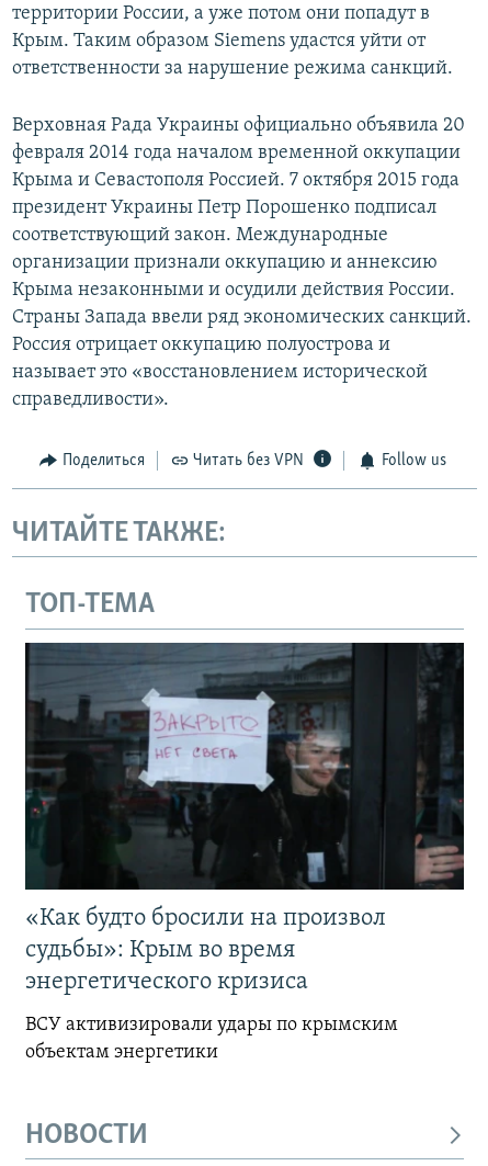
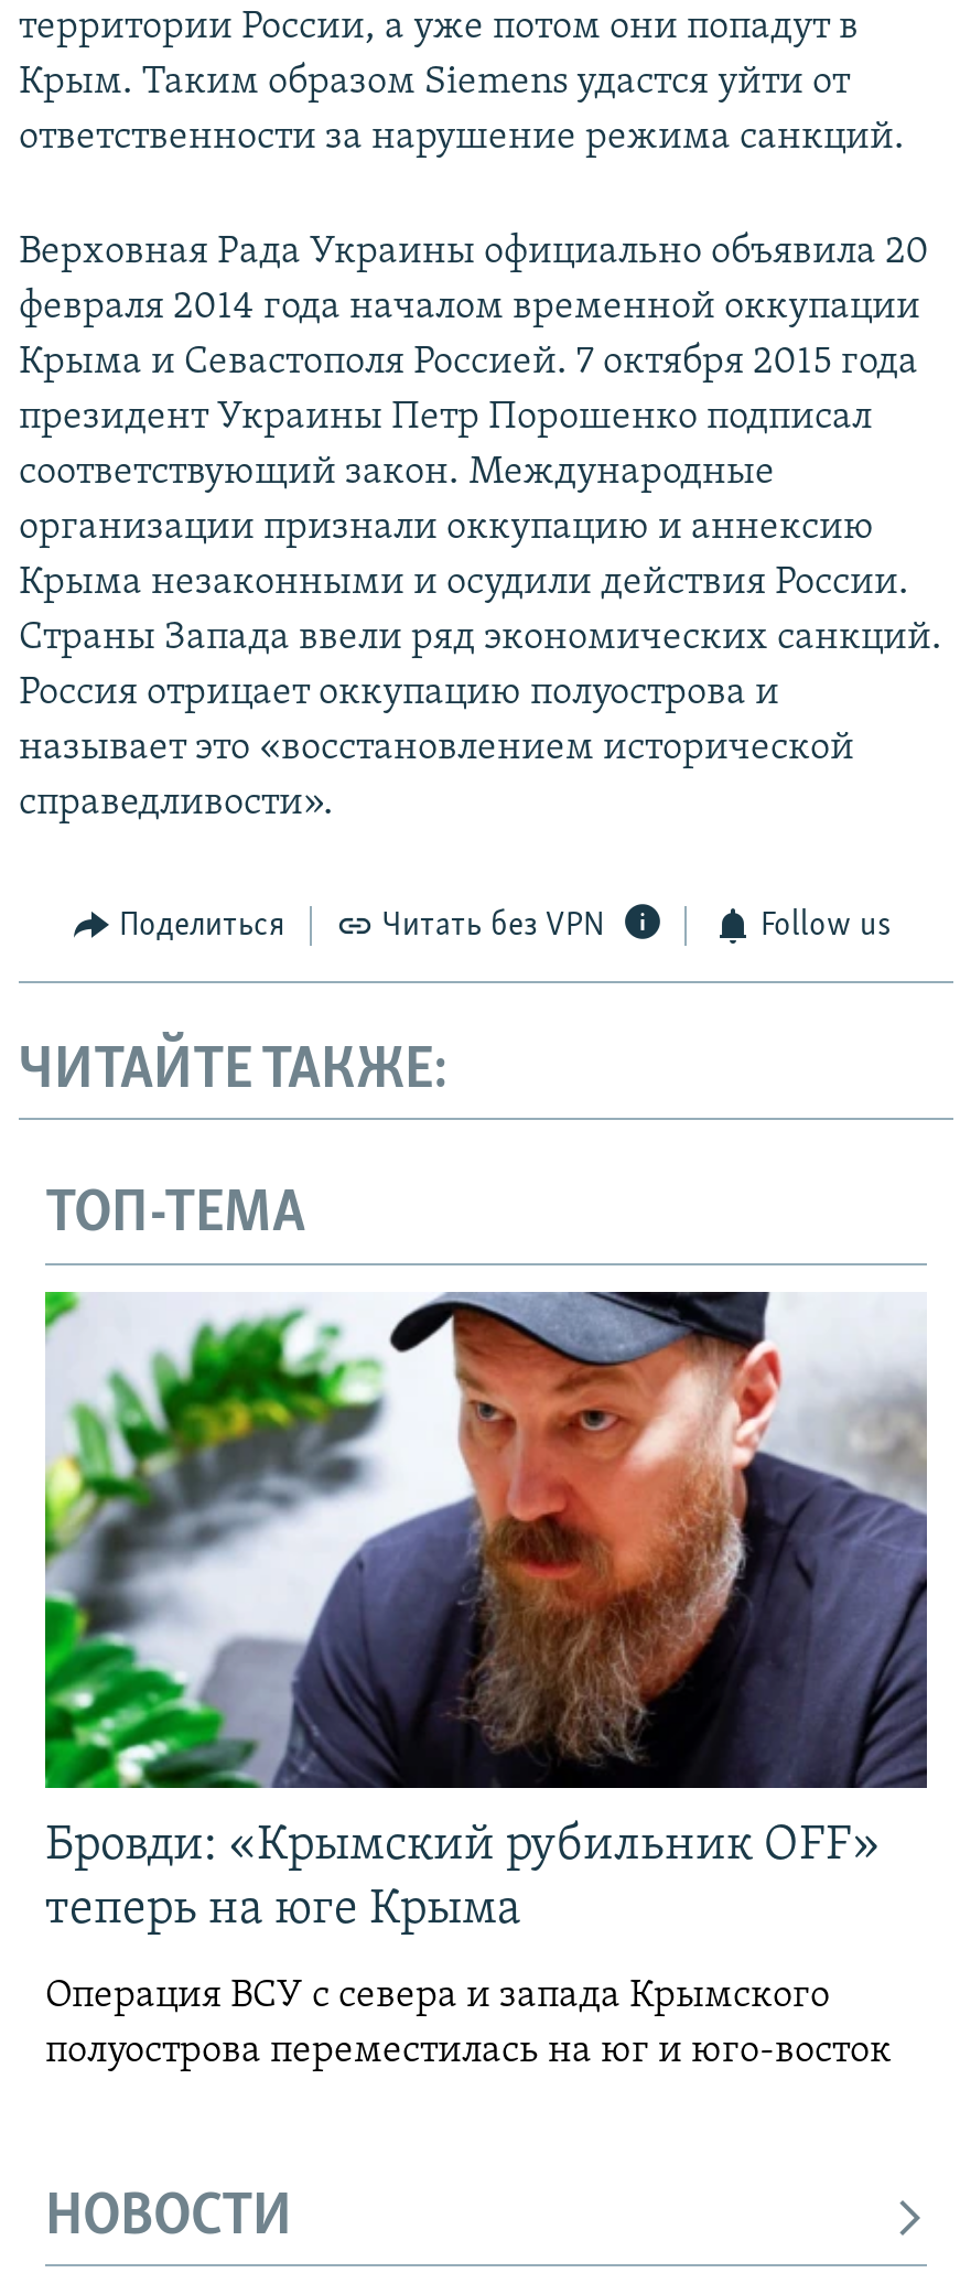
[24,642,465,995] [image] | «Как будто бросили на произвол | судьбы»: Крым во время | энергетического кризиса -> [43,1290,929,1935] [image] | Бровди: «Крымский рубильник OFF» | теперь на юге Крыма
[25,1015,398,1063] ВСУ активизировали удары по крымским | объектам энергетики -> [45,1975,892,2072] Операция ВСУ с севера и запада Крымского | полуострова переместилась на юг и юго-восток

